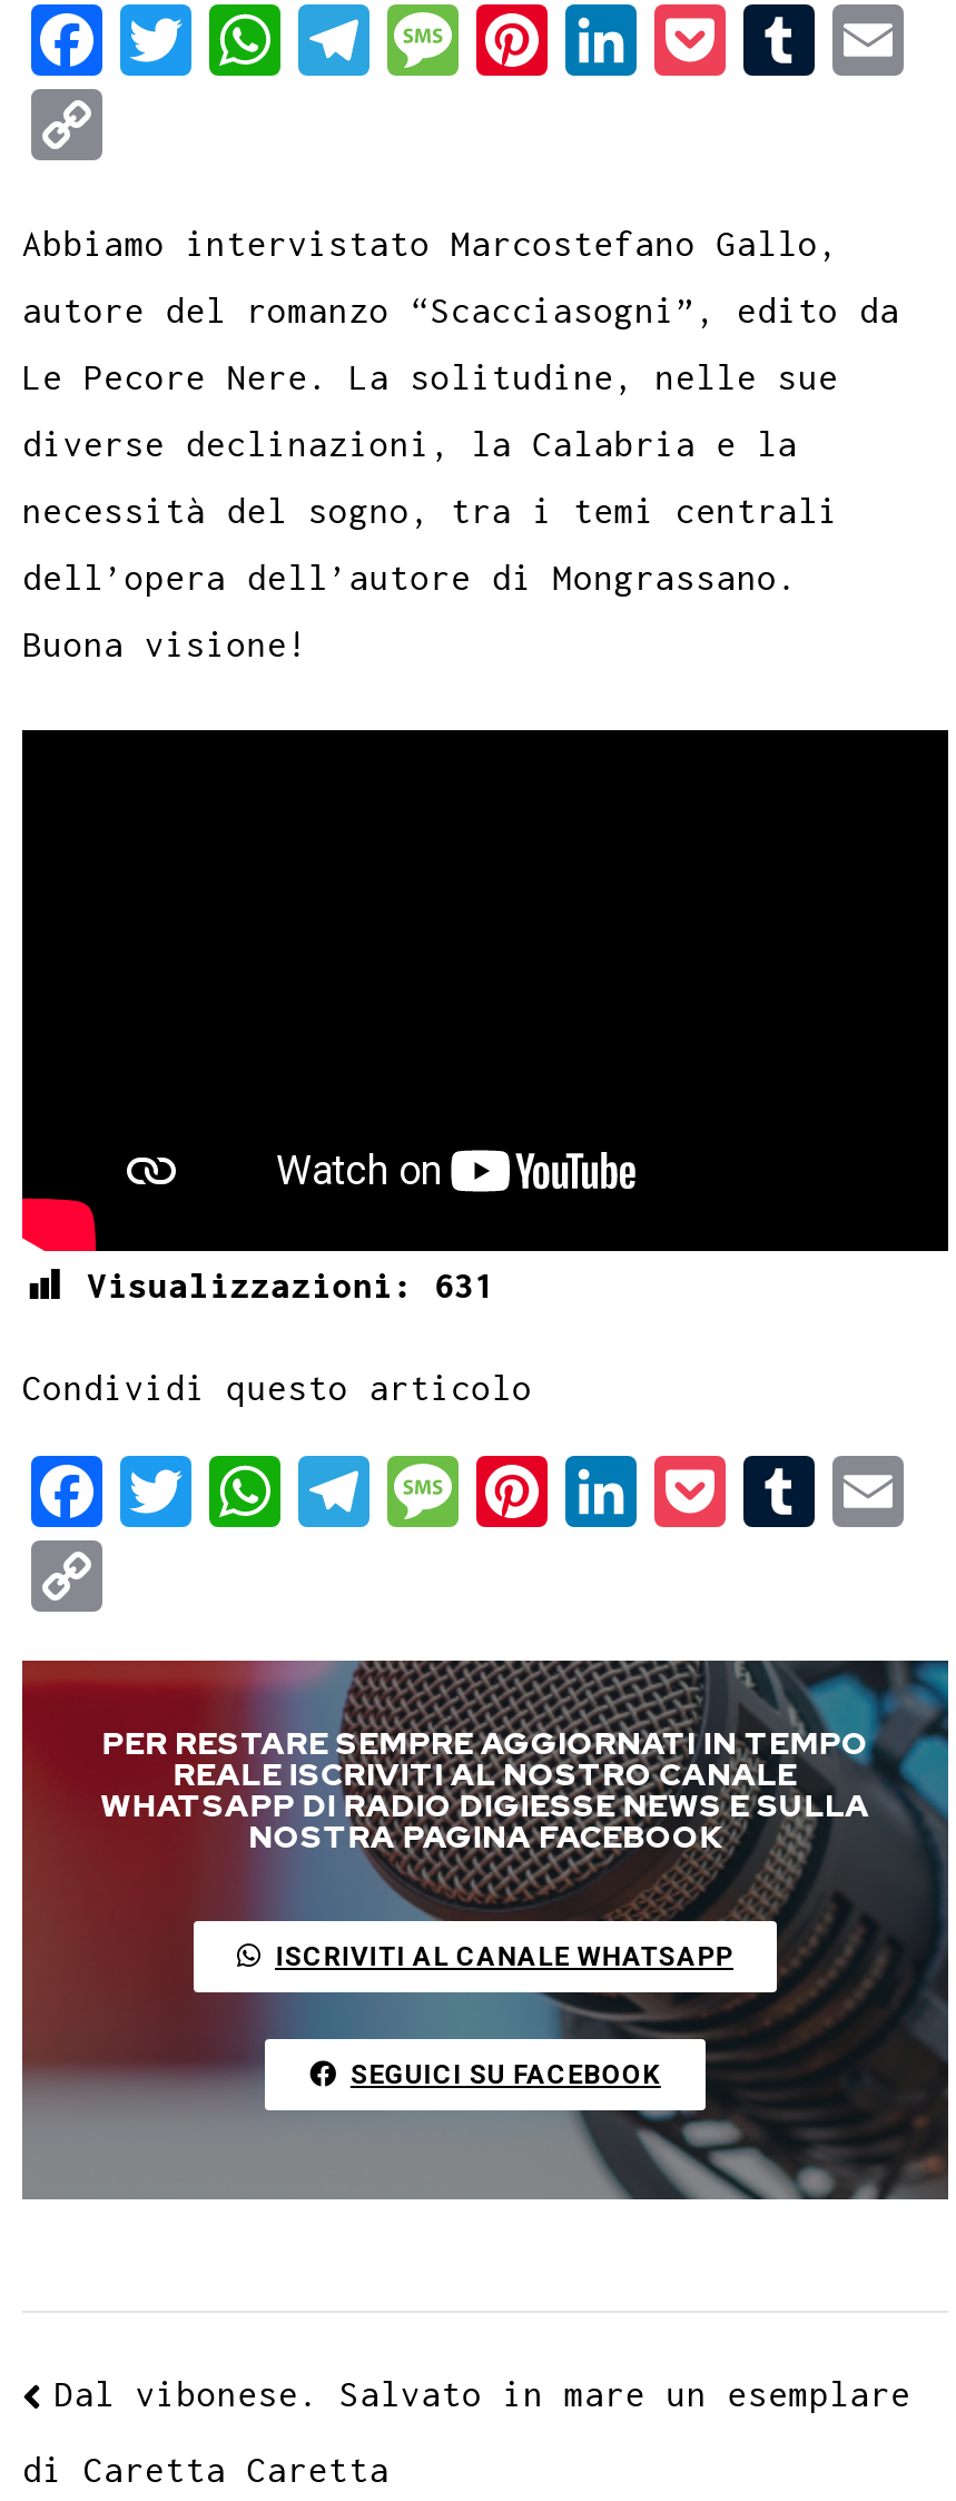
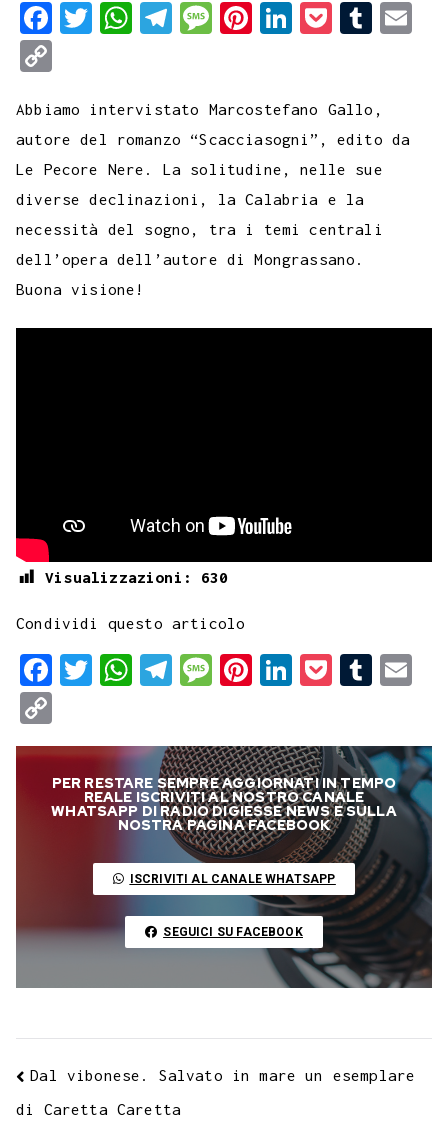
[87,1264,495,1304] Visualizzazioni: 631 -> [45,568,229,586] Visualizzazioni: 630

